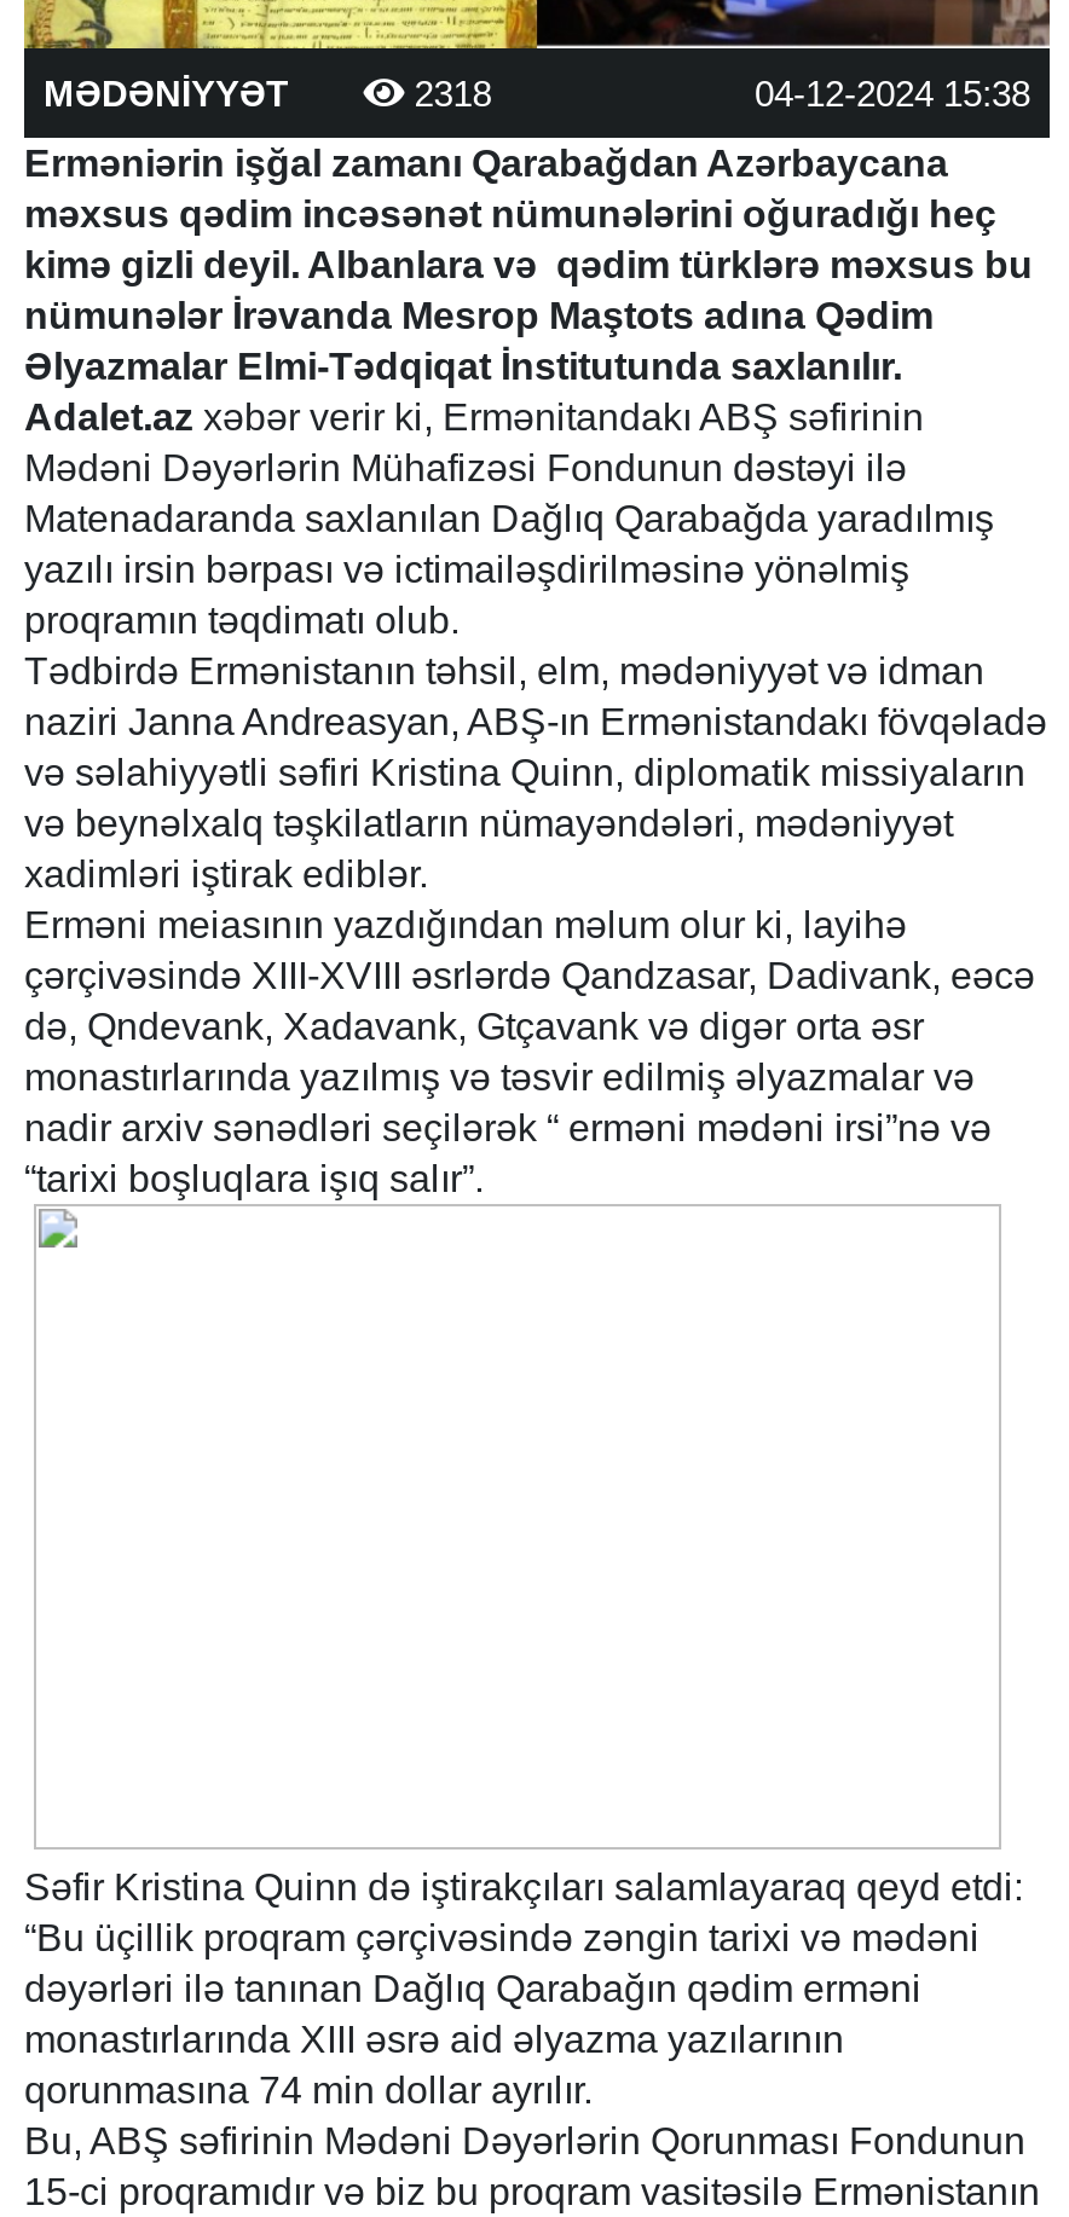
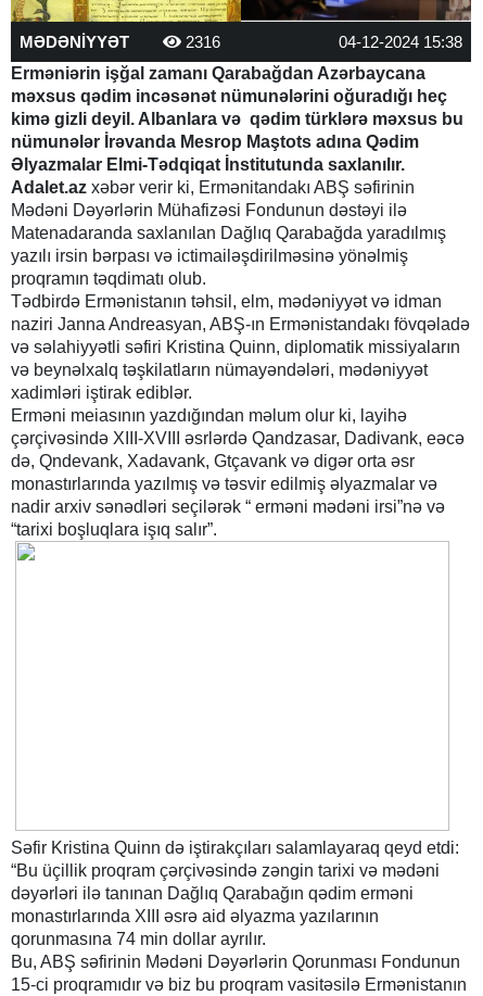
[404,72,491,113] 2318 -> [181,32,221,51] 2316

